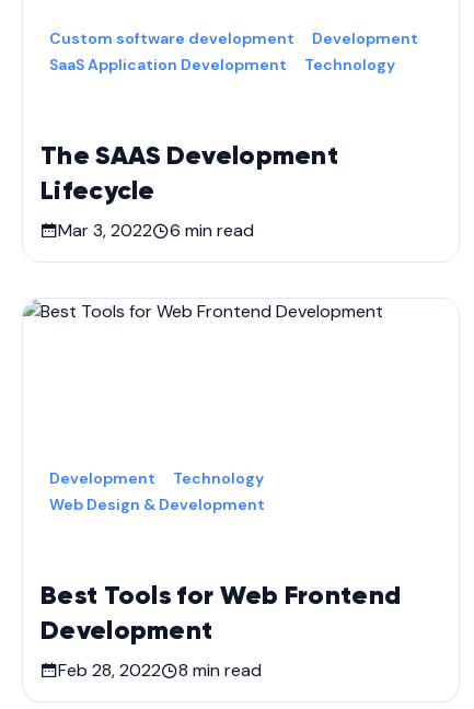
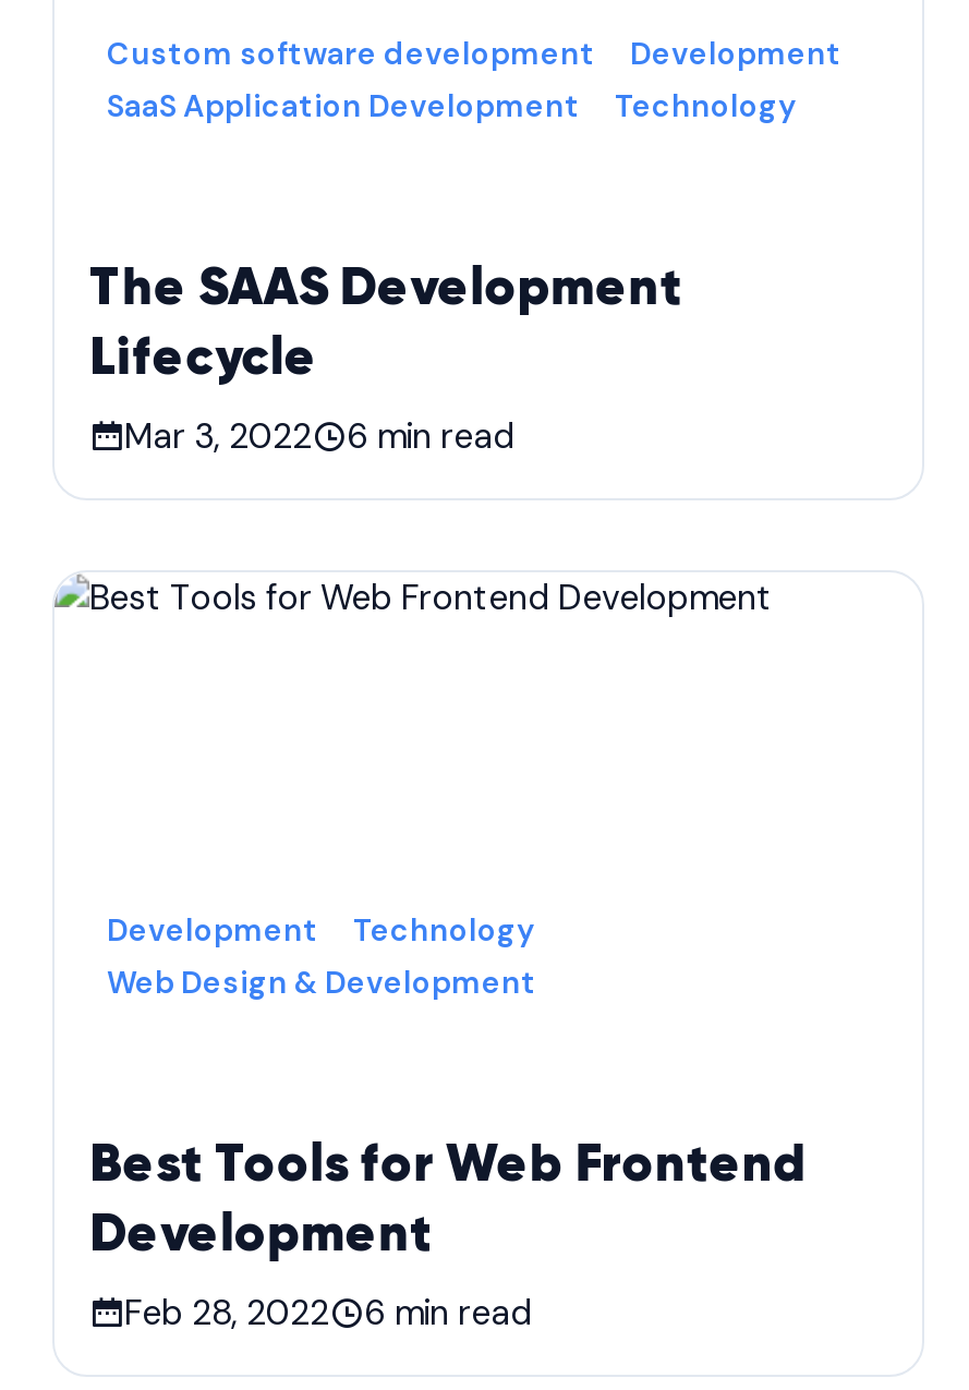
[58,658,262,681] Feb 28, 2022 8 min read -> [124,1289,532,1335] Feb 28, 2022 6 min read

